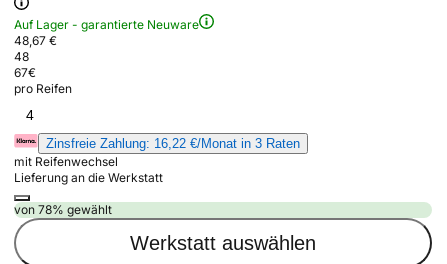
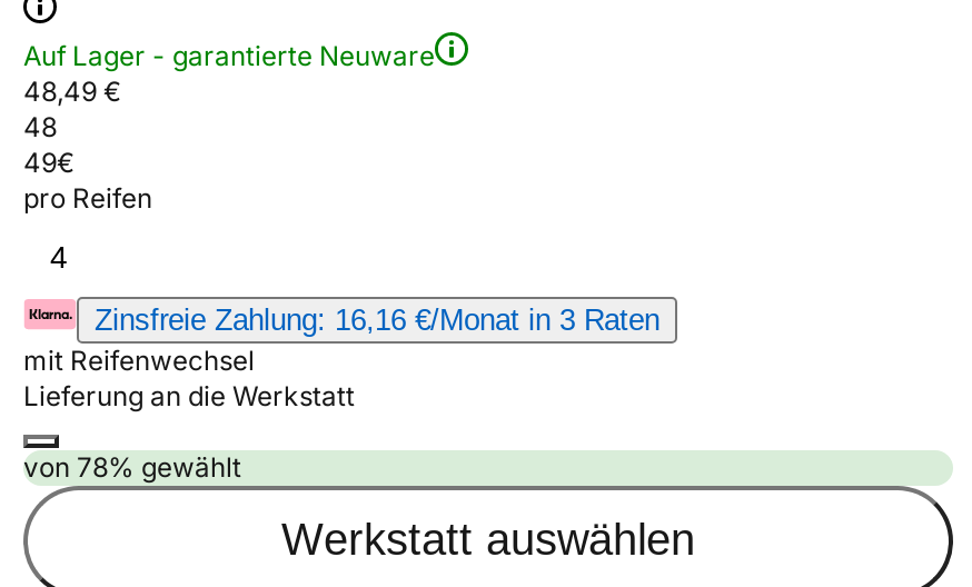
[14,33,57,48] 48,67 € -> [23,74,121,108] 48,49 €
[14,65,36,80] 67€ -> [23,145,75,179] 49€
[46,136,300,151] Zinsfreie Zahlung: 16,22 €/Monat in 3 Raten -> [95,303,659,337] Zinsfreie Zahlung: 16,16 €/Monat in 3 Raten

